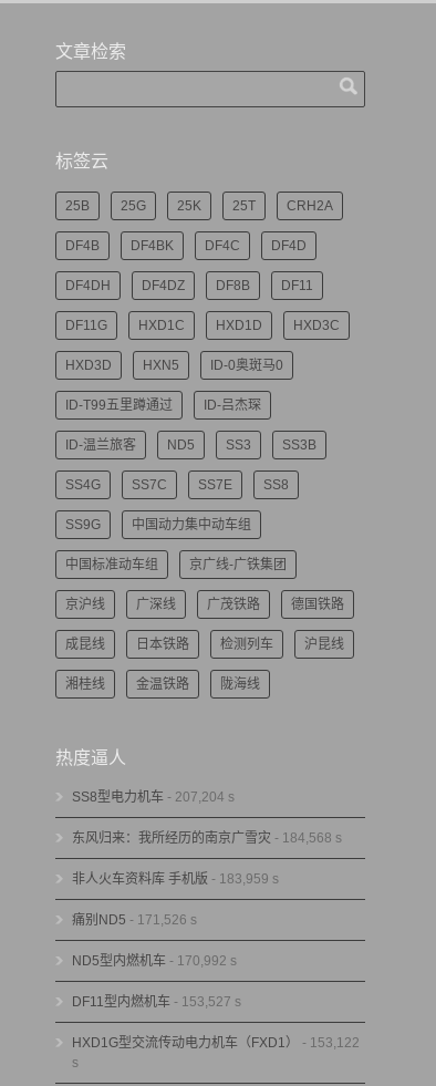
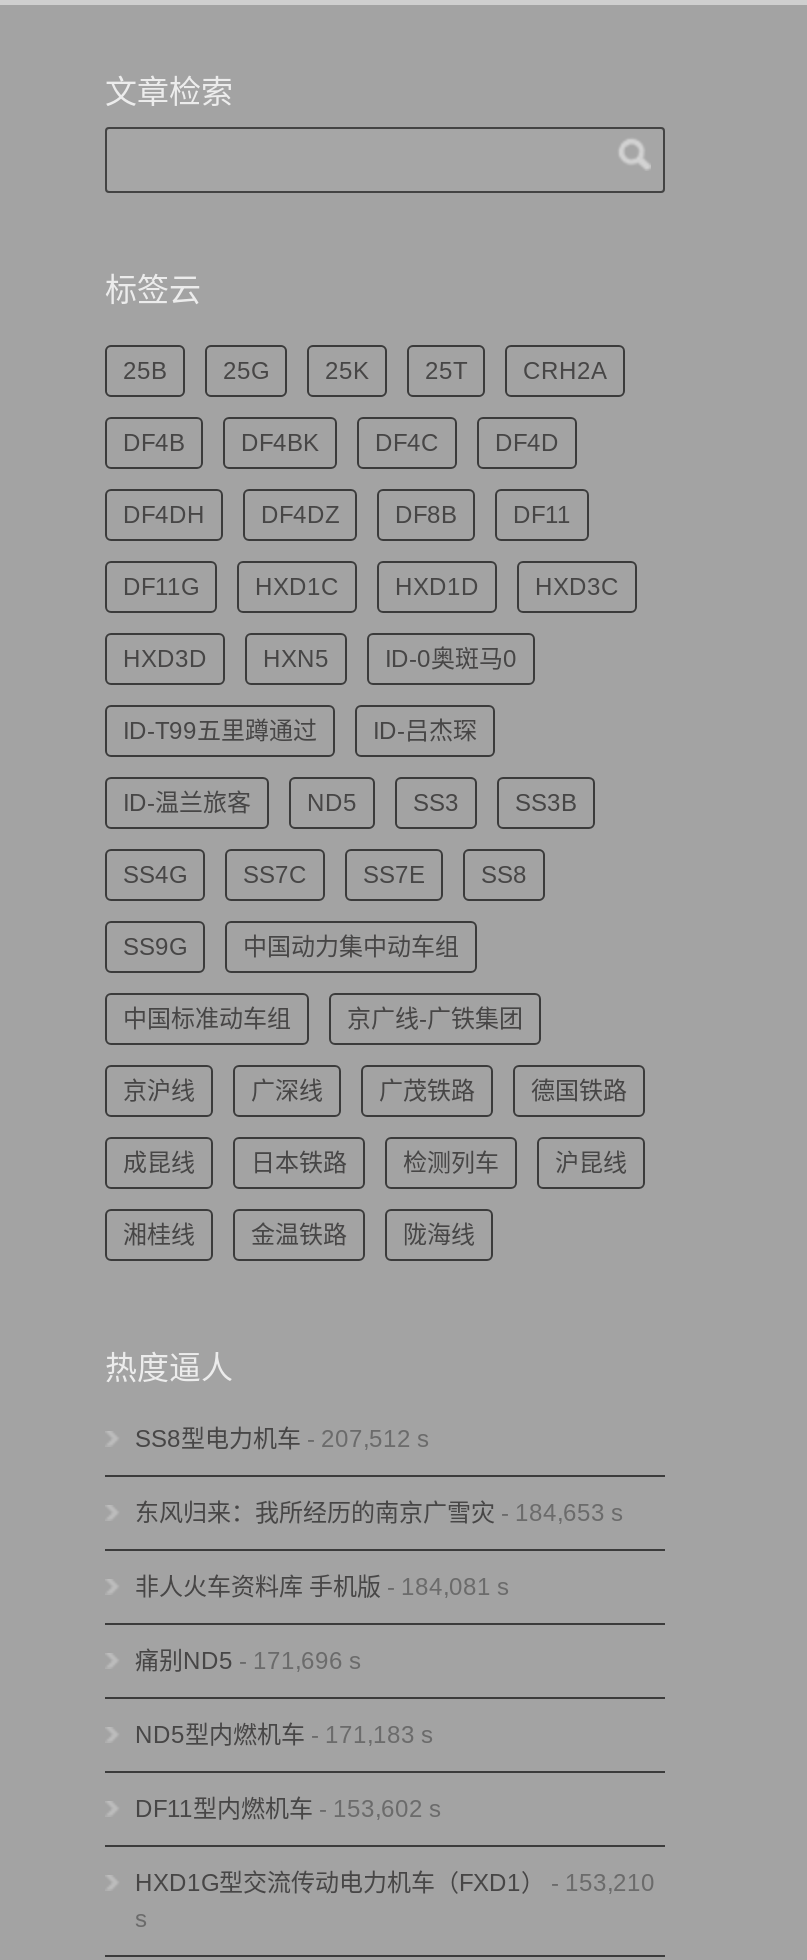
[72,789,235,804] SS8型电力机车- 207,204 s -> [135,1424,429,1452] SS8型电力机车- 207,512 s
[72,830,342,845] 东风归来：我所经历的南京广雪灾- 184,568 s -> [135,1498,623,1526] 东风归来：我所经历的南京广雪灾- 184,653 s
[72,871,279,886] 非人火车资料库 手机版- 183,959 s -> [135,1572,509,1600] 非人火车资料库 手机版- 184,081 s
[72,912,197,927] 痛别ND5 - 171,526 s -> [135,1646,361,1674] 痛别ND5 - 171,696 s
[72,953,237,968] ND5型内燃机车- 170,992 s -> [135,1720,433,1748] ND5型内燃机车- 171,183 s
[72,994,241,1009] DF11型内燃机车- 153,527 s -> [135,1794,441,1822] DF11型内燃机车- 153,602 s
[72,1035,360,1050] HXD1G型交流传动电力机车（FXD1）- 153,122 -> [135,1868,655,1896] HXD1G型交流传动电力机车（FXD1）- 153,210

